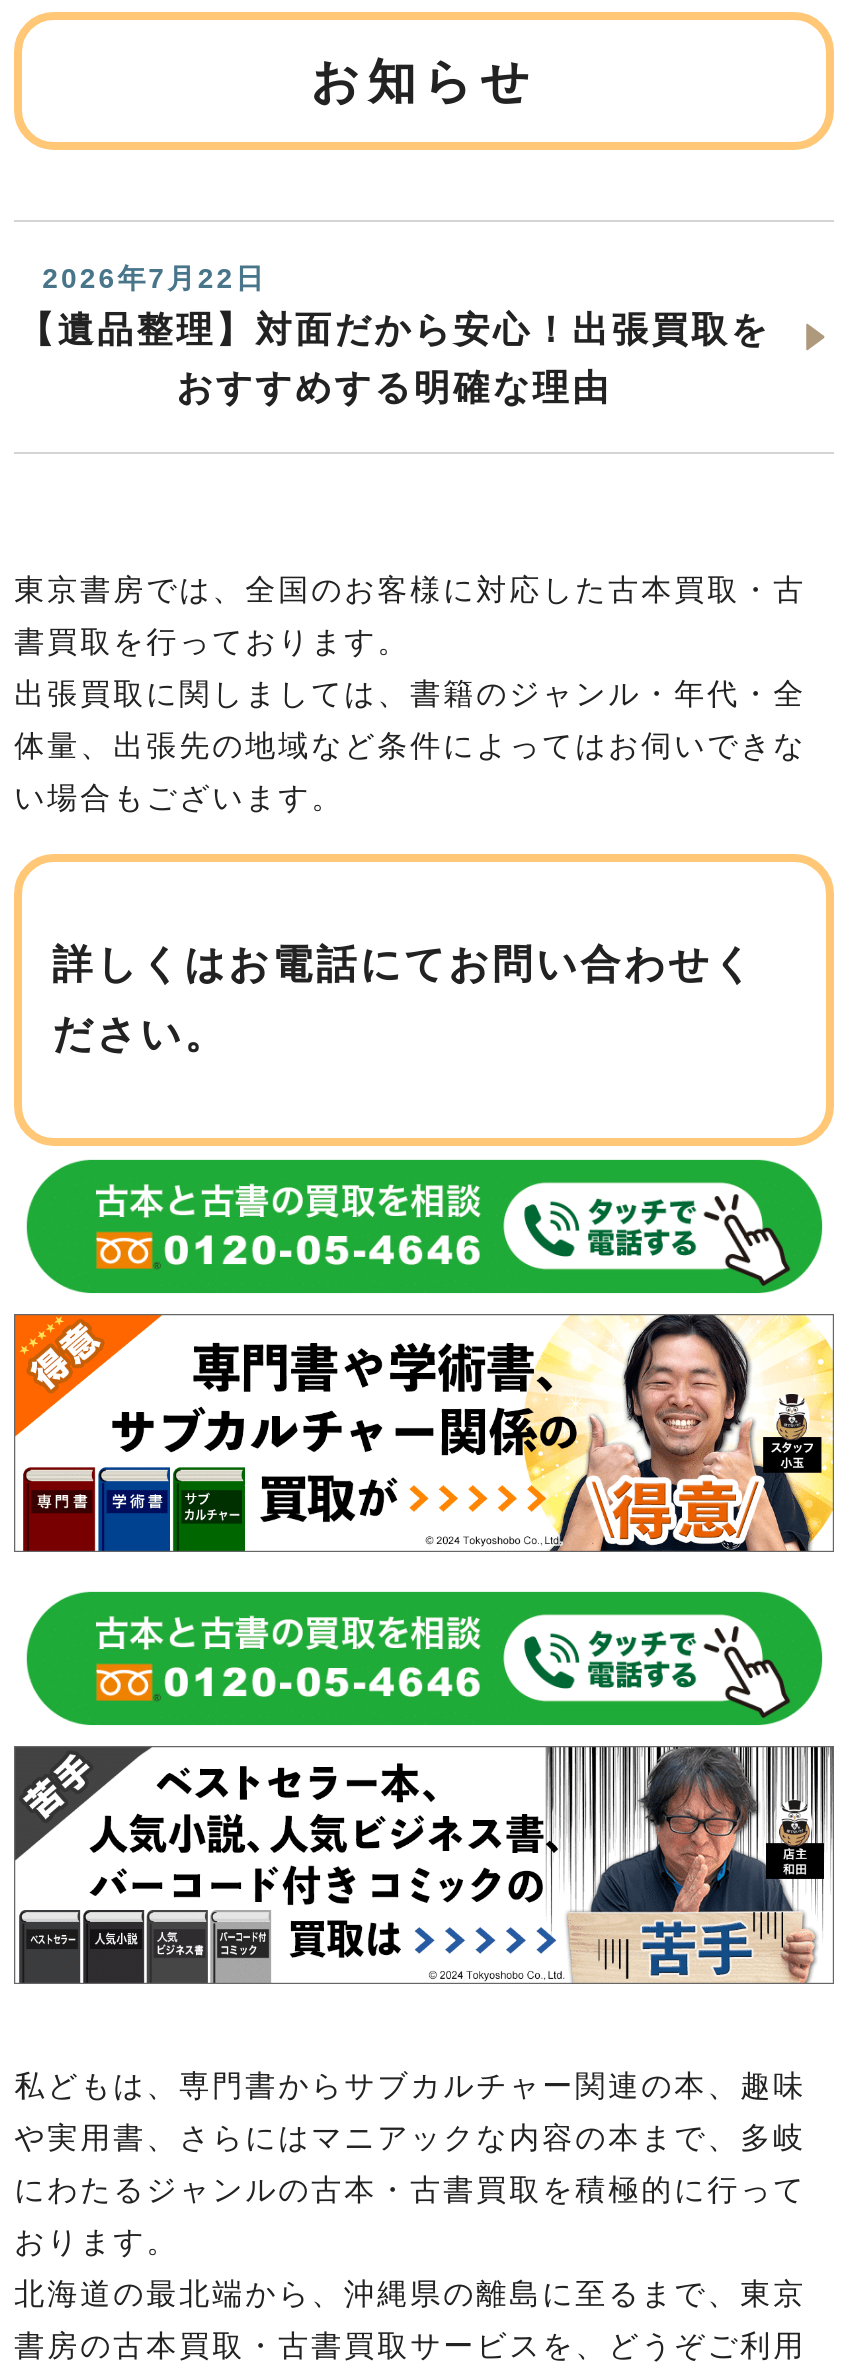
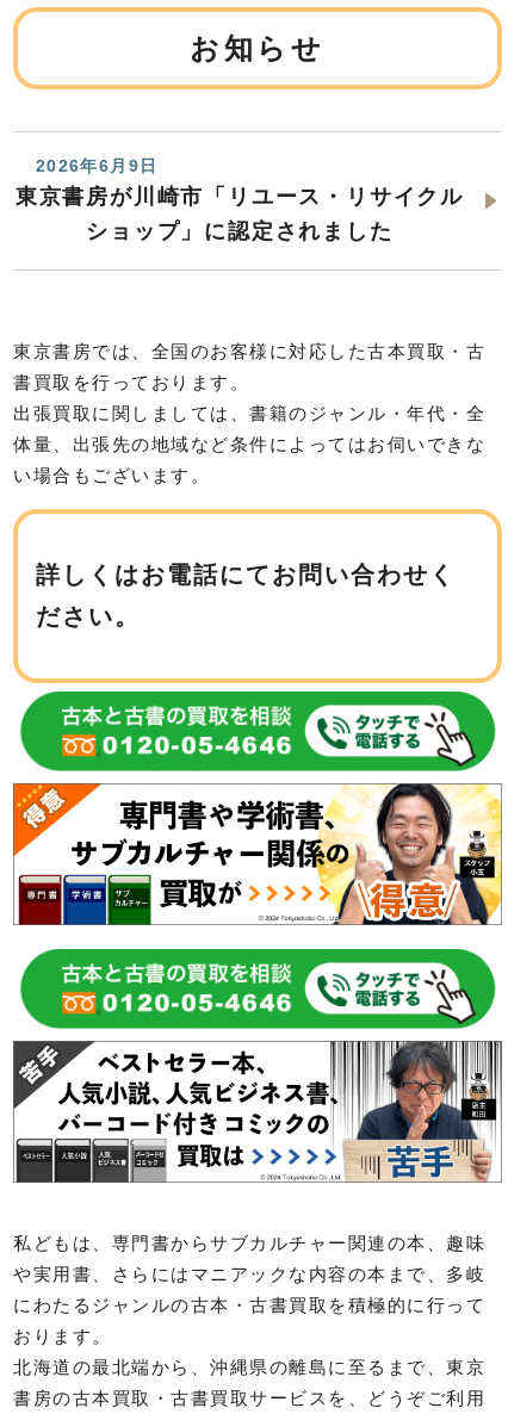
[18,262,770,408] 2026年7月22日 | 【遺品整理】対面だから安心！出張買取を | おすすめする明確な理由 -> [15,156,464,243] 2026年6月9日 | 東京書房が川崎市「リユース・リサイクル | ショップ」に認定されました

